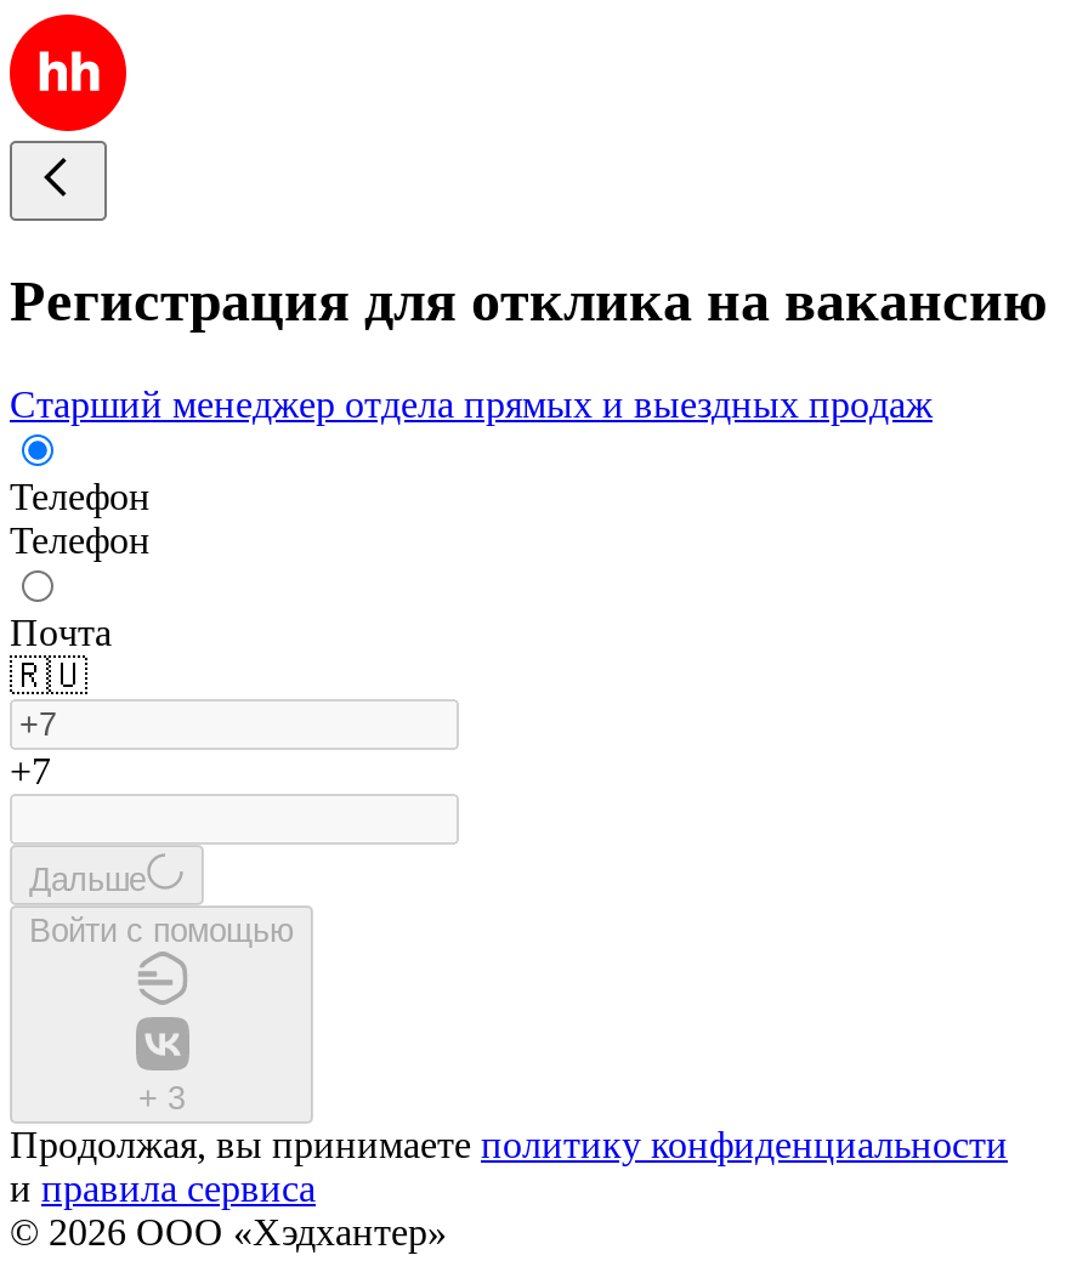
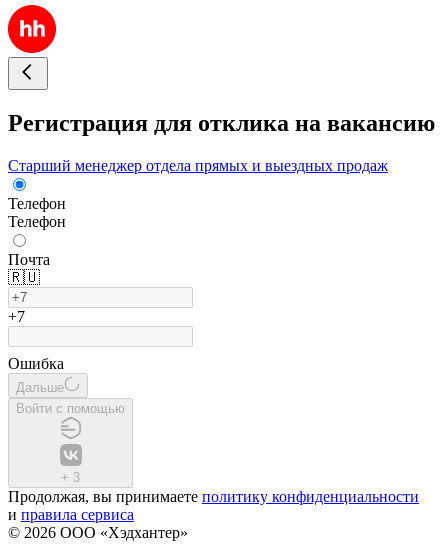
none -> [8,355,64,372] Ошибка

